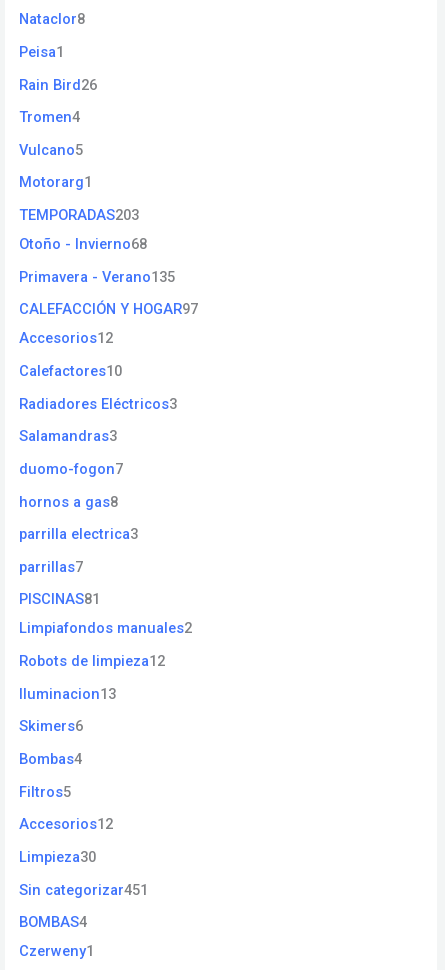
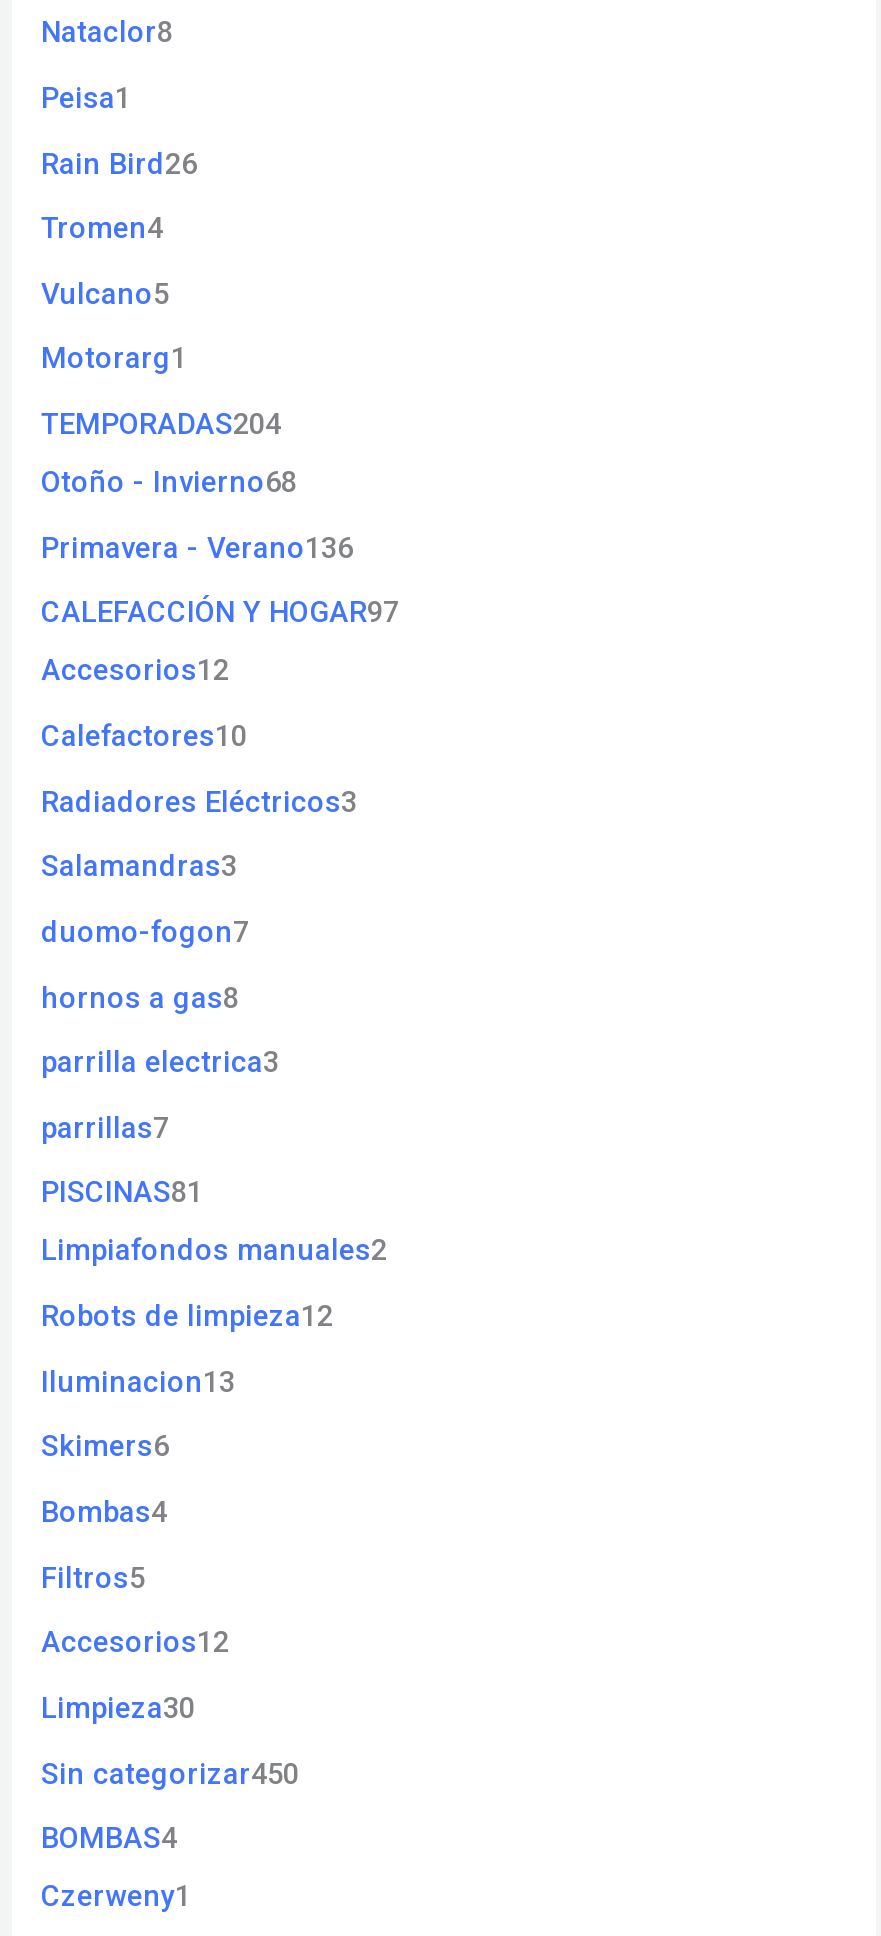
[19,206,139,224] TEMPORADAS203 -> [41,406,281,442] TEMPORADAS204
[19,268,175,286] Primavera - Verano135 -> [41,529,353,565] Primavera - Verano136
[19,881,148,899] Sin categorizar451 -> [41,1755,299,1791] Sin categorizar450

